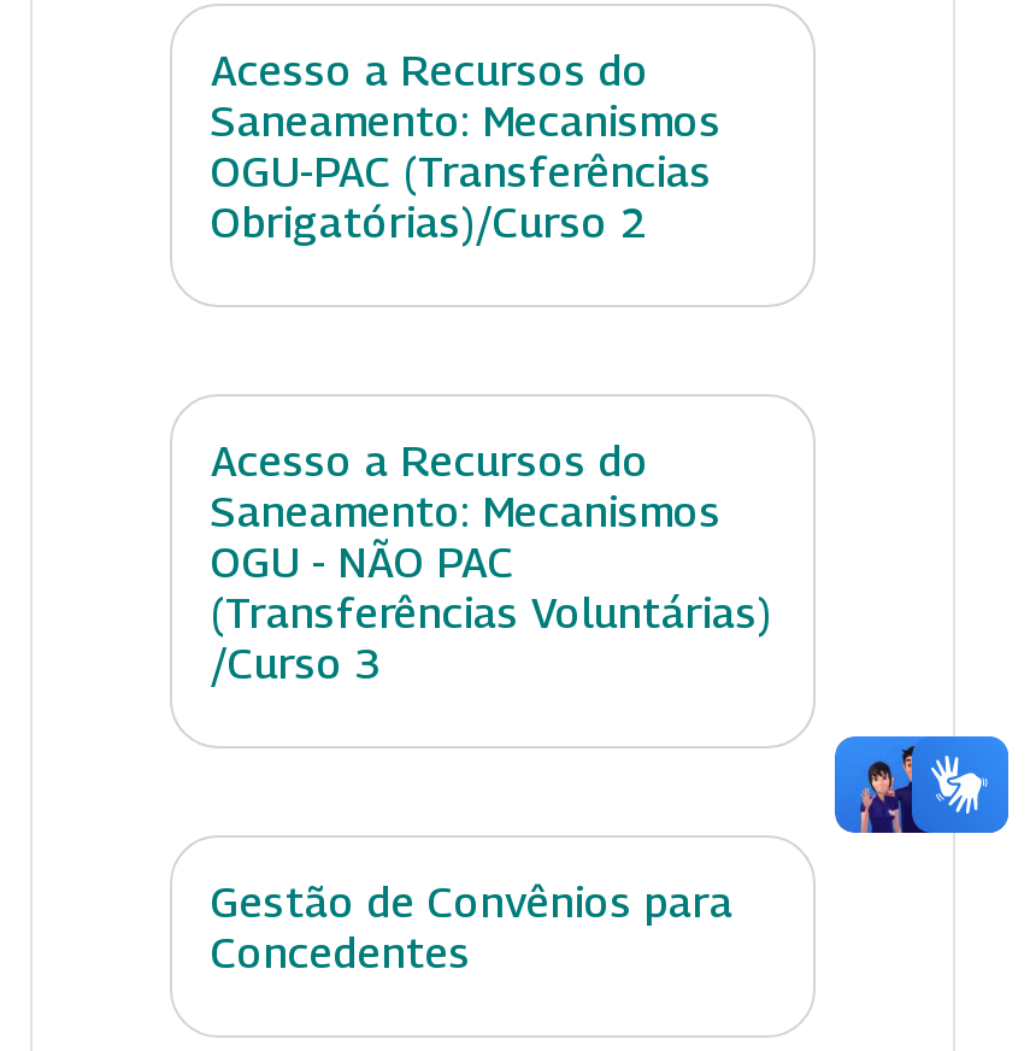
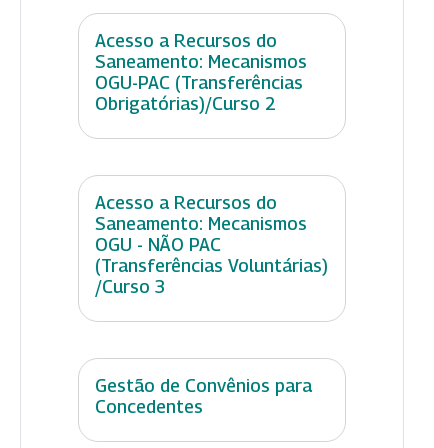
[832,734,1011,835] [image] -> none

